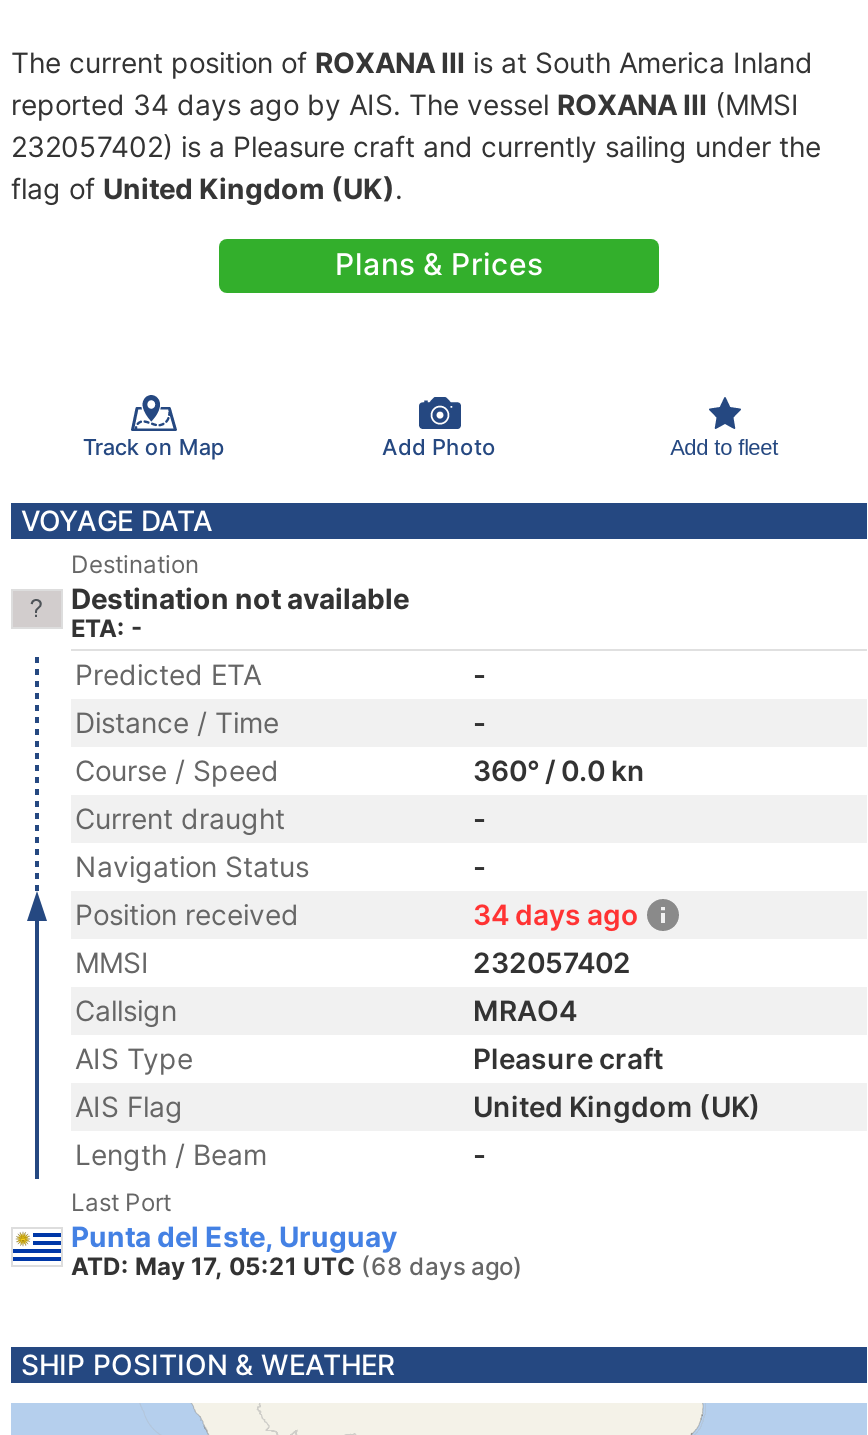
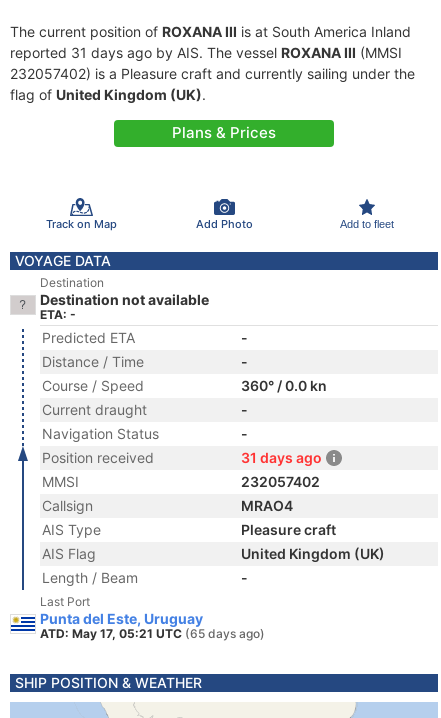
[11,87,799,121] reported 34 days ago by AIS. The vessel ROXANA III (MMSI -> [10,44,402,61] reported 31 days ago by AIS. The vessel ROXANA III (MMSI
[473,897,639,931] 34 days ago -> [241,449,322,466] 31 days ago
[71,1251,523,1281] ATD: May 17, 05:21 UTC (68 days ago) -> [40,626,265,641] ATD: May 17, 05:21 UTC (65 days ago)

